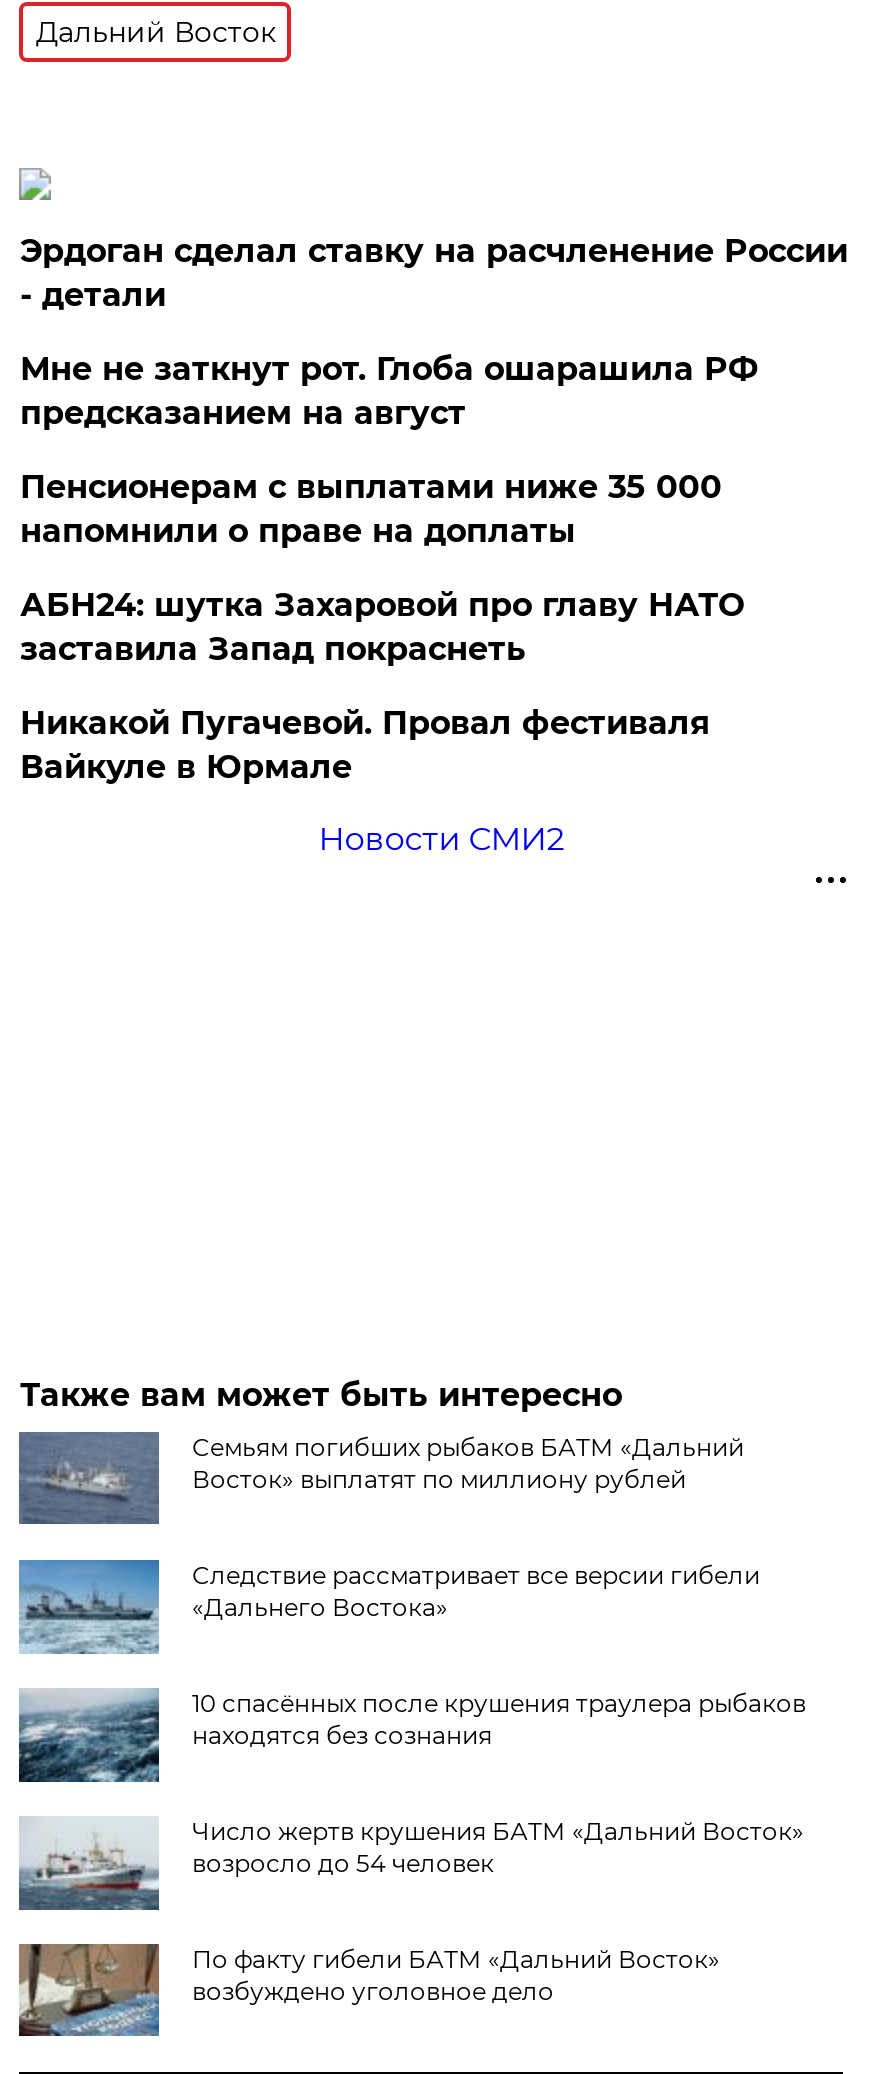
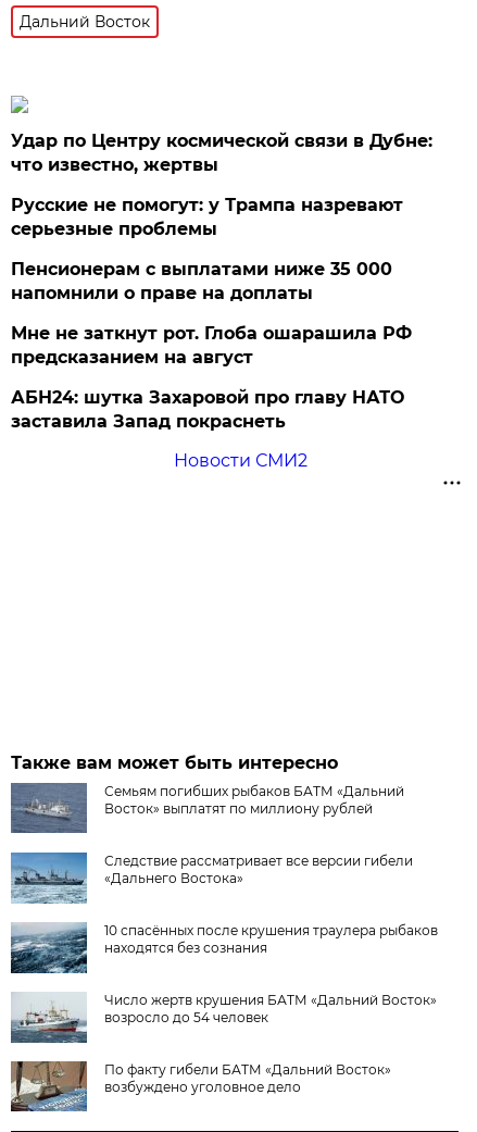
none -> [11,195,404,239] Русские не помогут: у Трампа назревают | серьезные проблемы
[20,232,848,314] Эрдоган сделал ставку на расчленение России | - детали -> [11,131,433,175] Удар по Центру космической связи в Дубне: | что известно, жертвы
moved [20,350,758,432] -> [11,323,412,368]: Мне не заткнут рот. Глоба ошарашила РФ | предсказанием на август
moved [20,586,744,668] -> [11,387,405,432]: АБН24: шутка Захаровой про главу НАТО | заставила Запад покраснеть
[20,704,710,786] Никакой Пугачевой. Провал фестиваля | Вайкуле в Юрмале -> none

